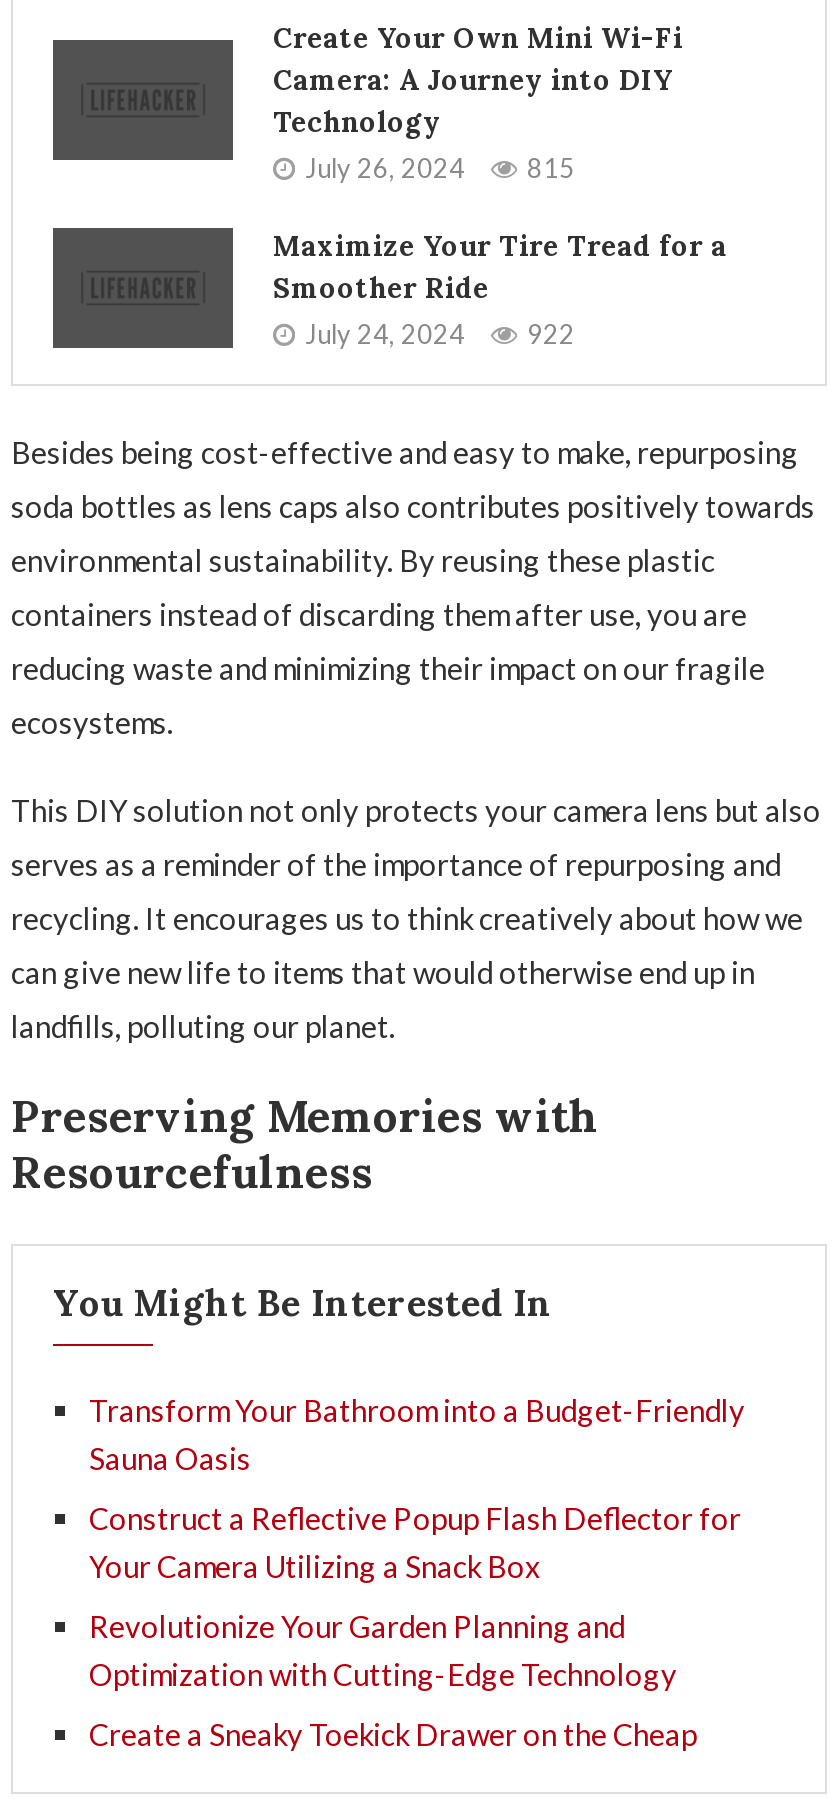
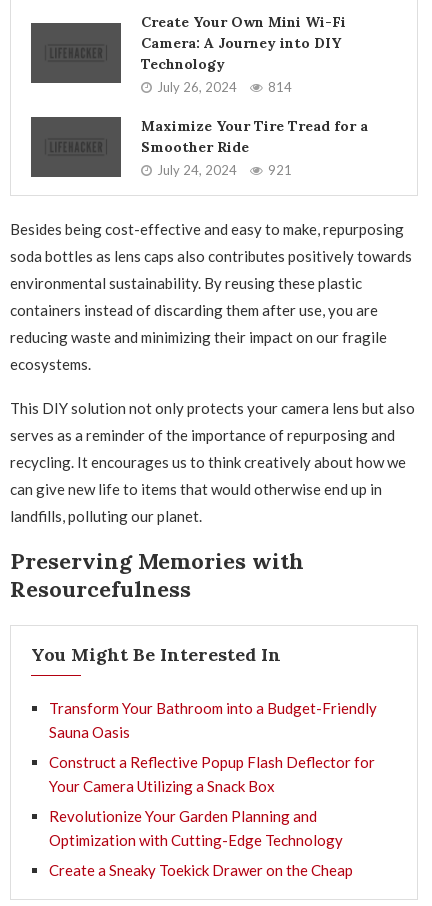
[305,152,575,184] July 26, 2024 815 -> [157,79,292,95] July 26, 2024 814
[305,318,575,350] July 24, 2024 922 -> [157,162,292,178] July 24, 2024 921

